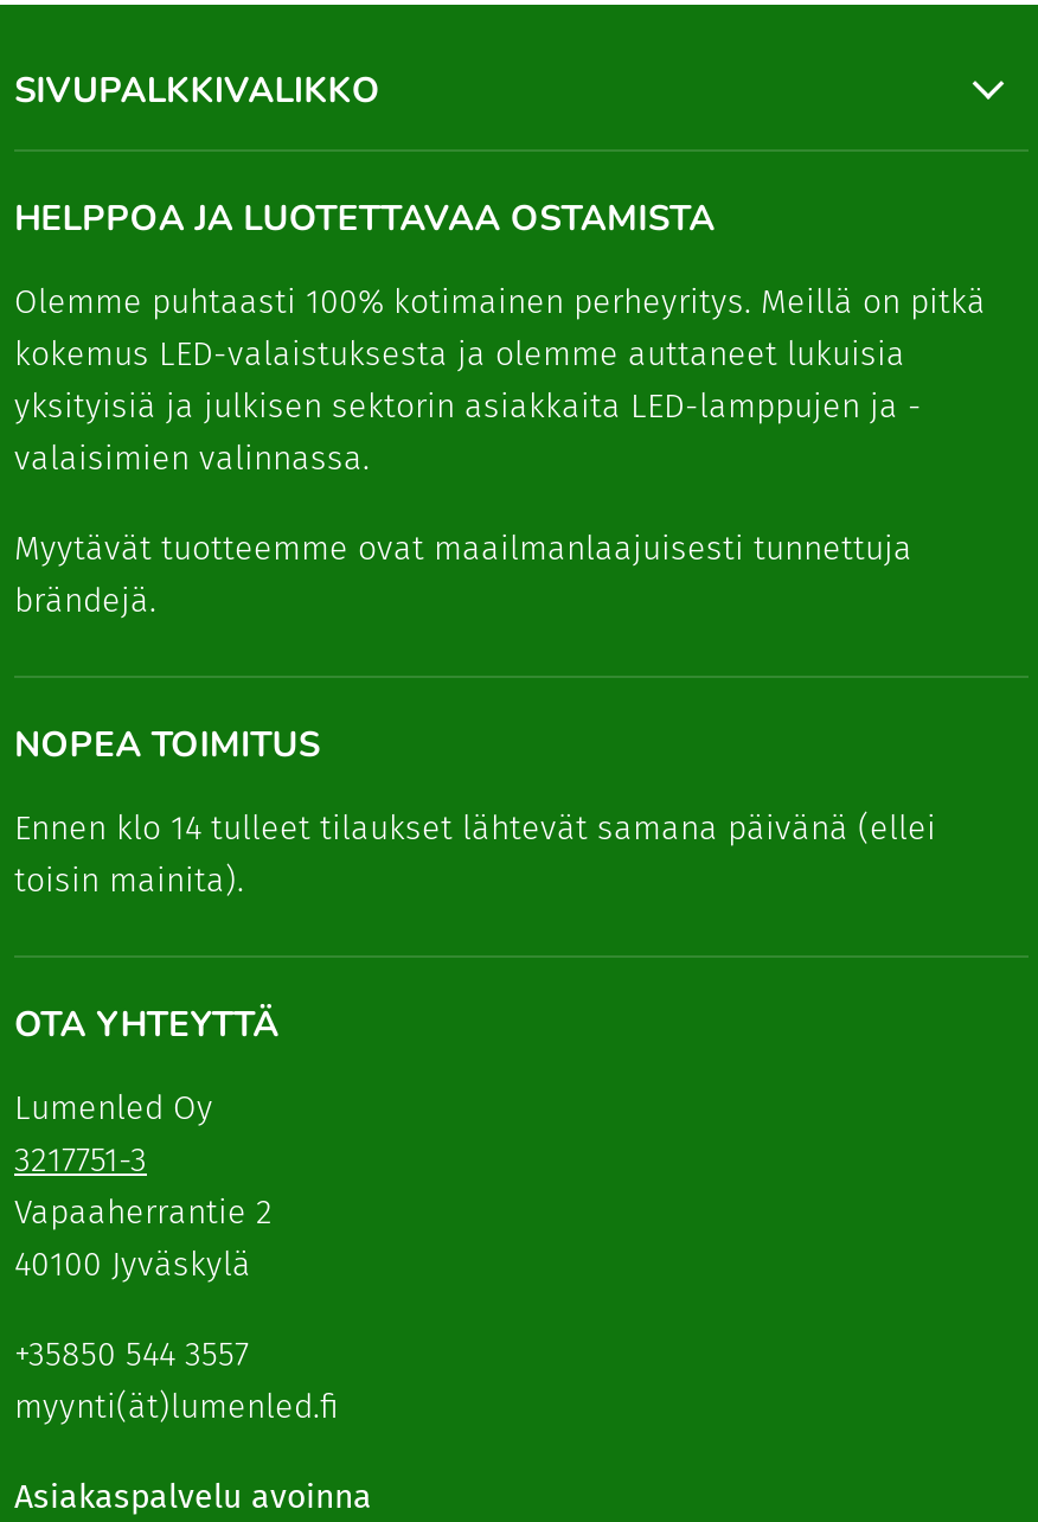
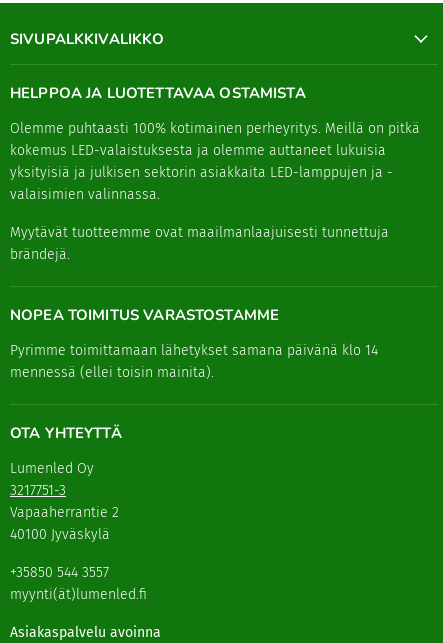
[14,720,320,768] NOPEA TOIMITUS -> [10,305,279,325] NOPEA TOIMITUS VARASTOSTAMME
[14,808,936,900] Ennen klo 14 tulleet tilaukset lähtevät samana päivänä (ellei | toisin mainita). -> [10,342,378,381] Pyrimme toimittamaan lähetykset samana päivänä klo 14 | mennessä (ellei toisin mainita).

